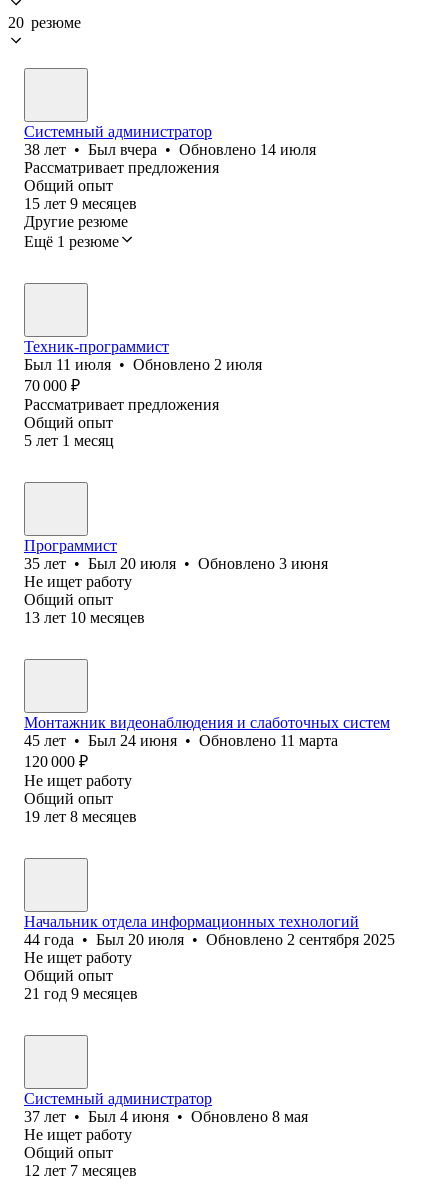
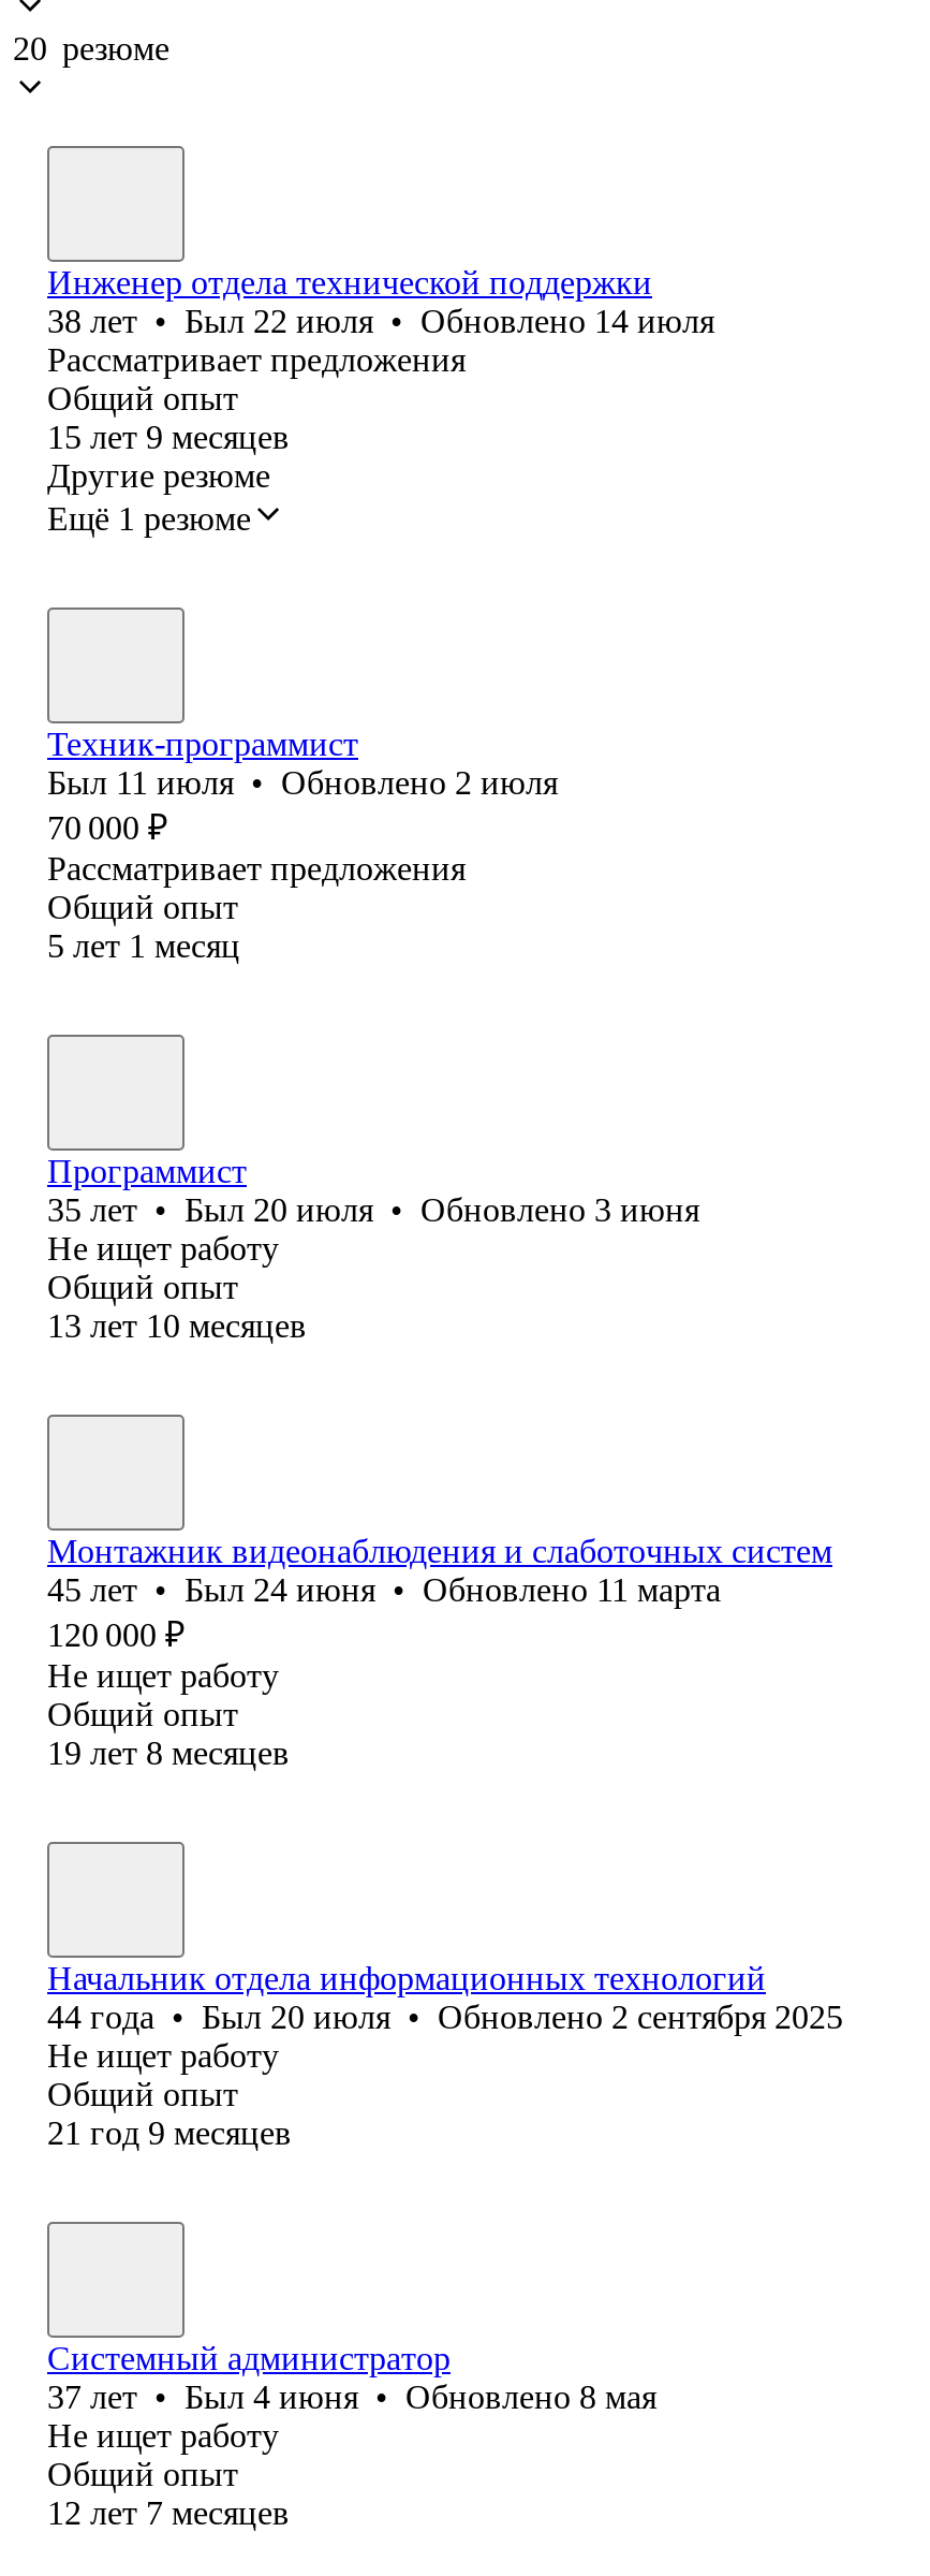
[24,123,316,158] Системный администратор | 38 лет • Был вчера • Обновлено 14 июля -> [47,264,714,339] Инженер отдела технической поддержки | 38 лет • Был 22 июля • Обновлено 14 июля

